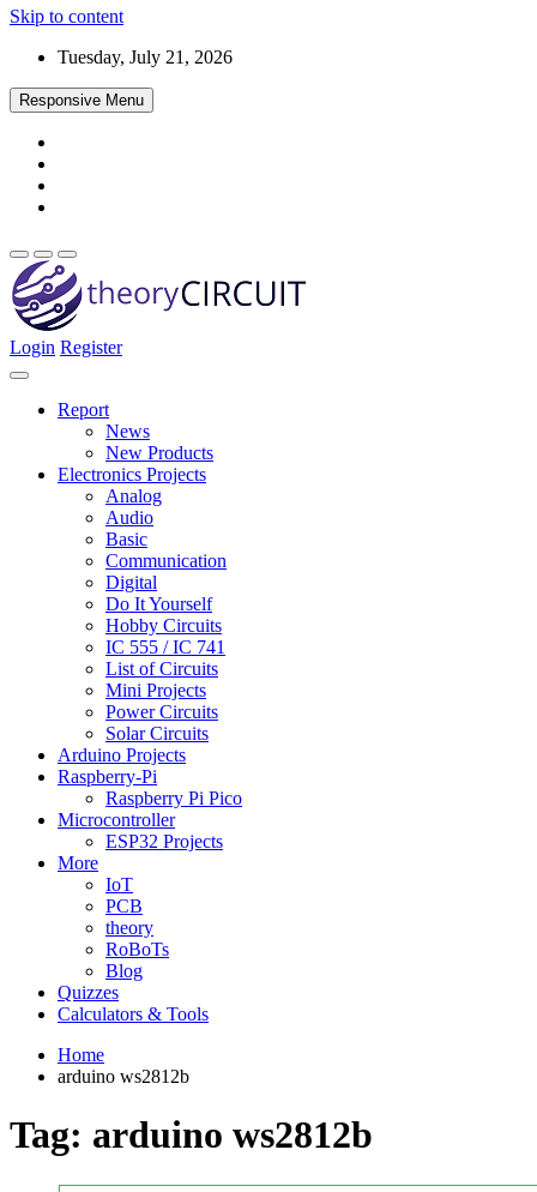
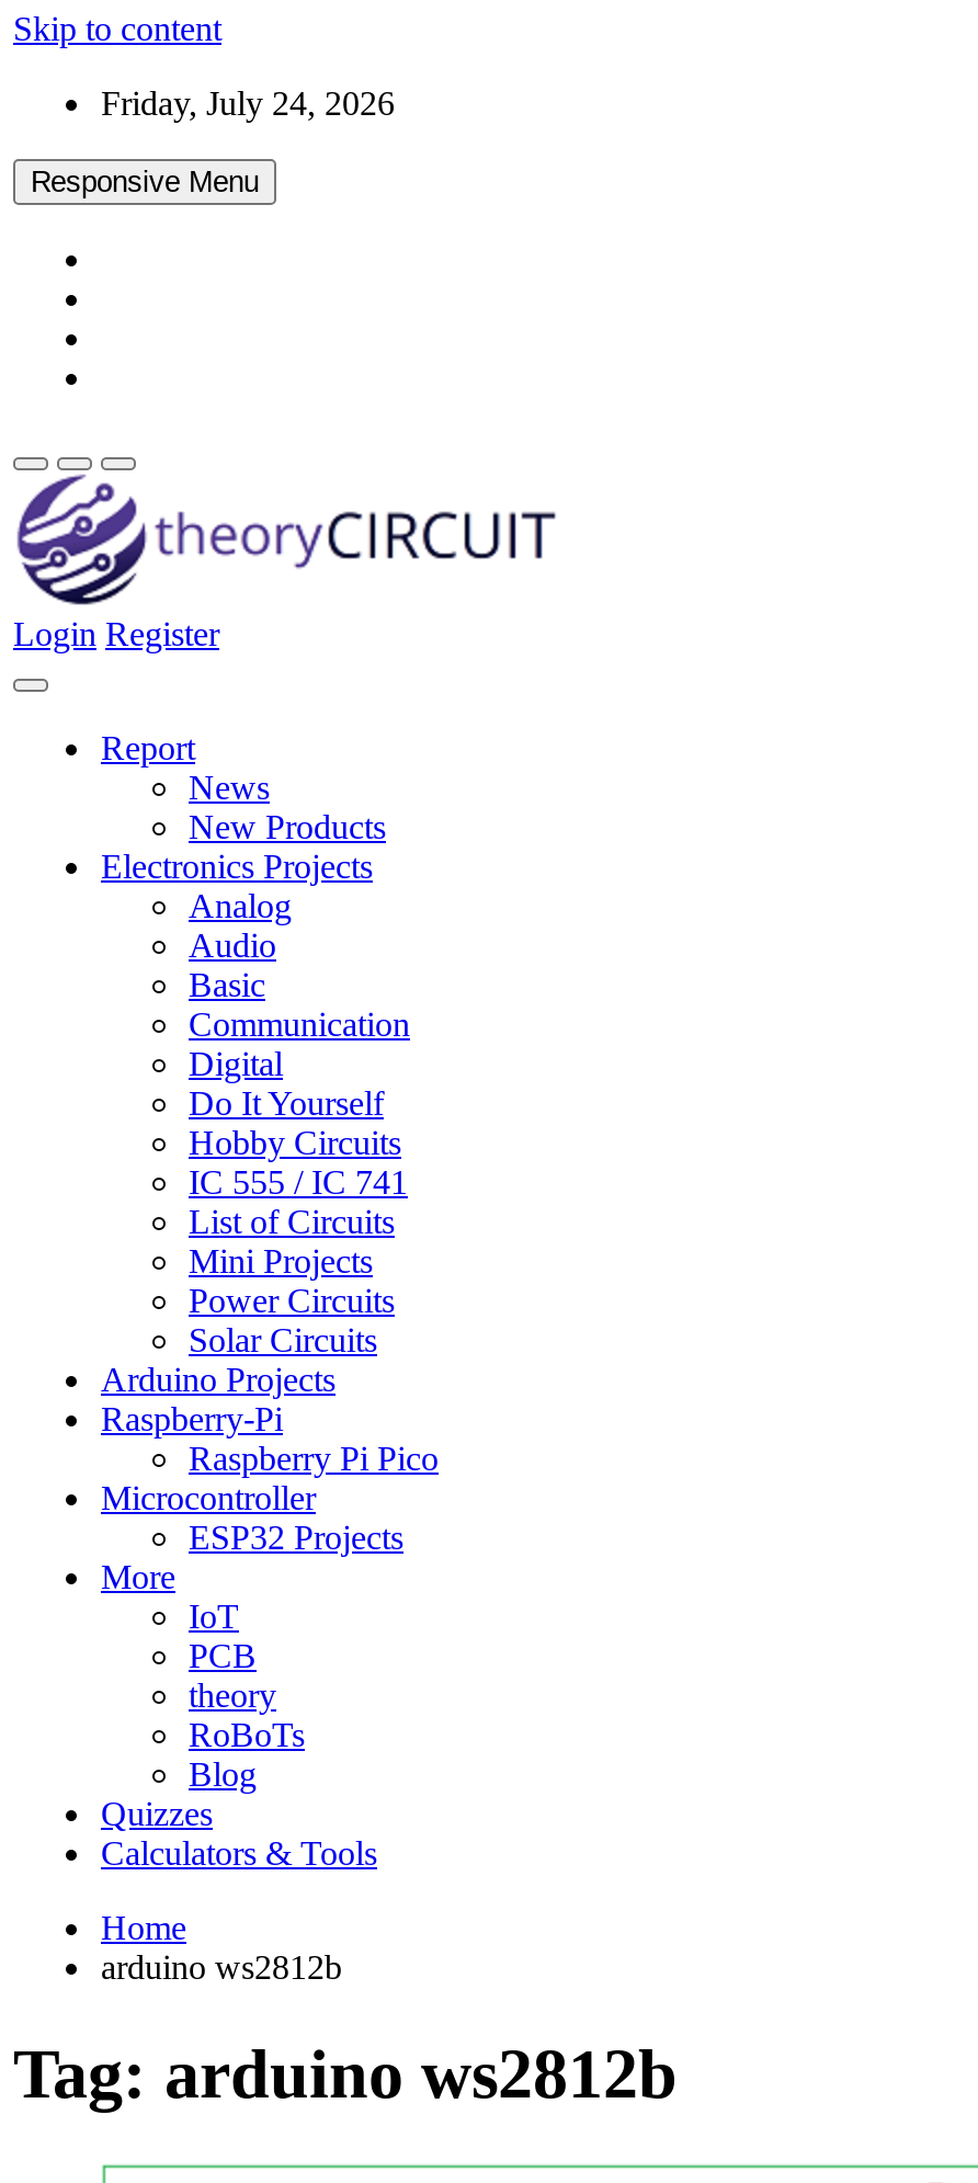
[58,47,233,67] Tuesday, July 21, 2026 -> [101,84,395,122] Friday, July 24, 2026

